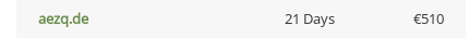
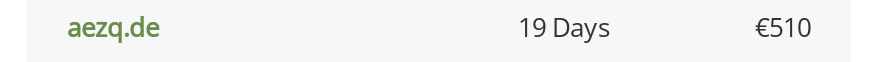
[284,9,334,28] 21 Days -> [518,9,610,45] 19 Days

